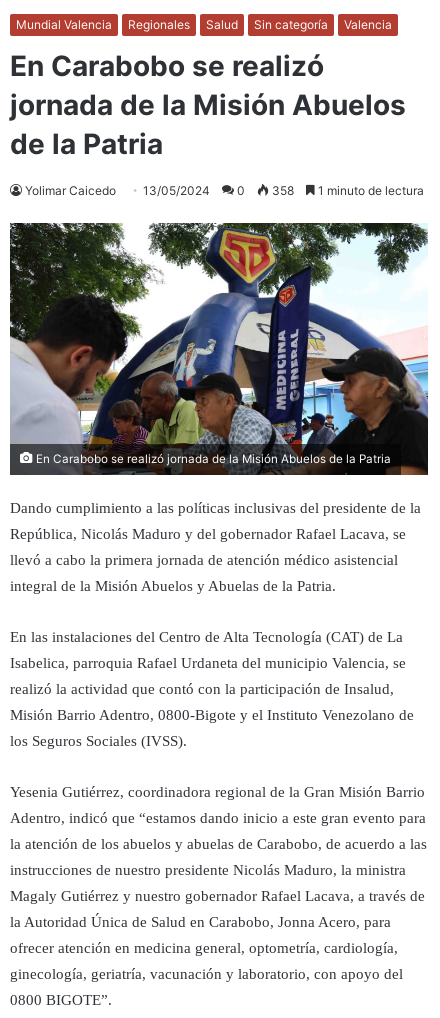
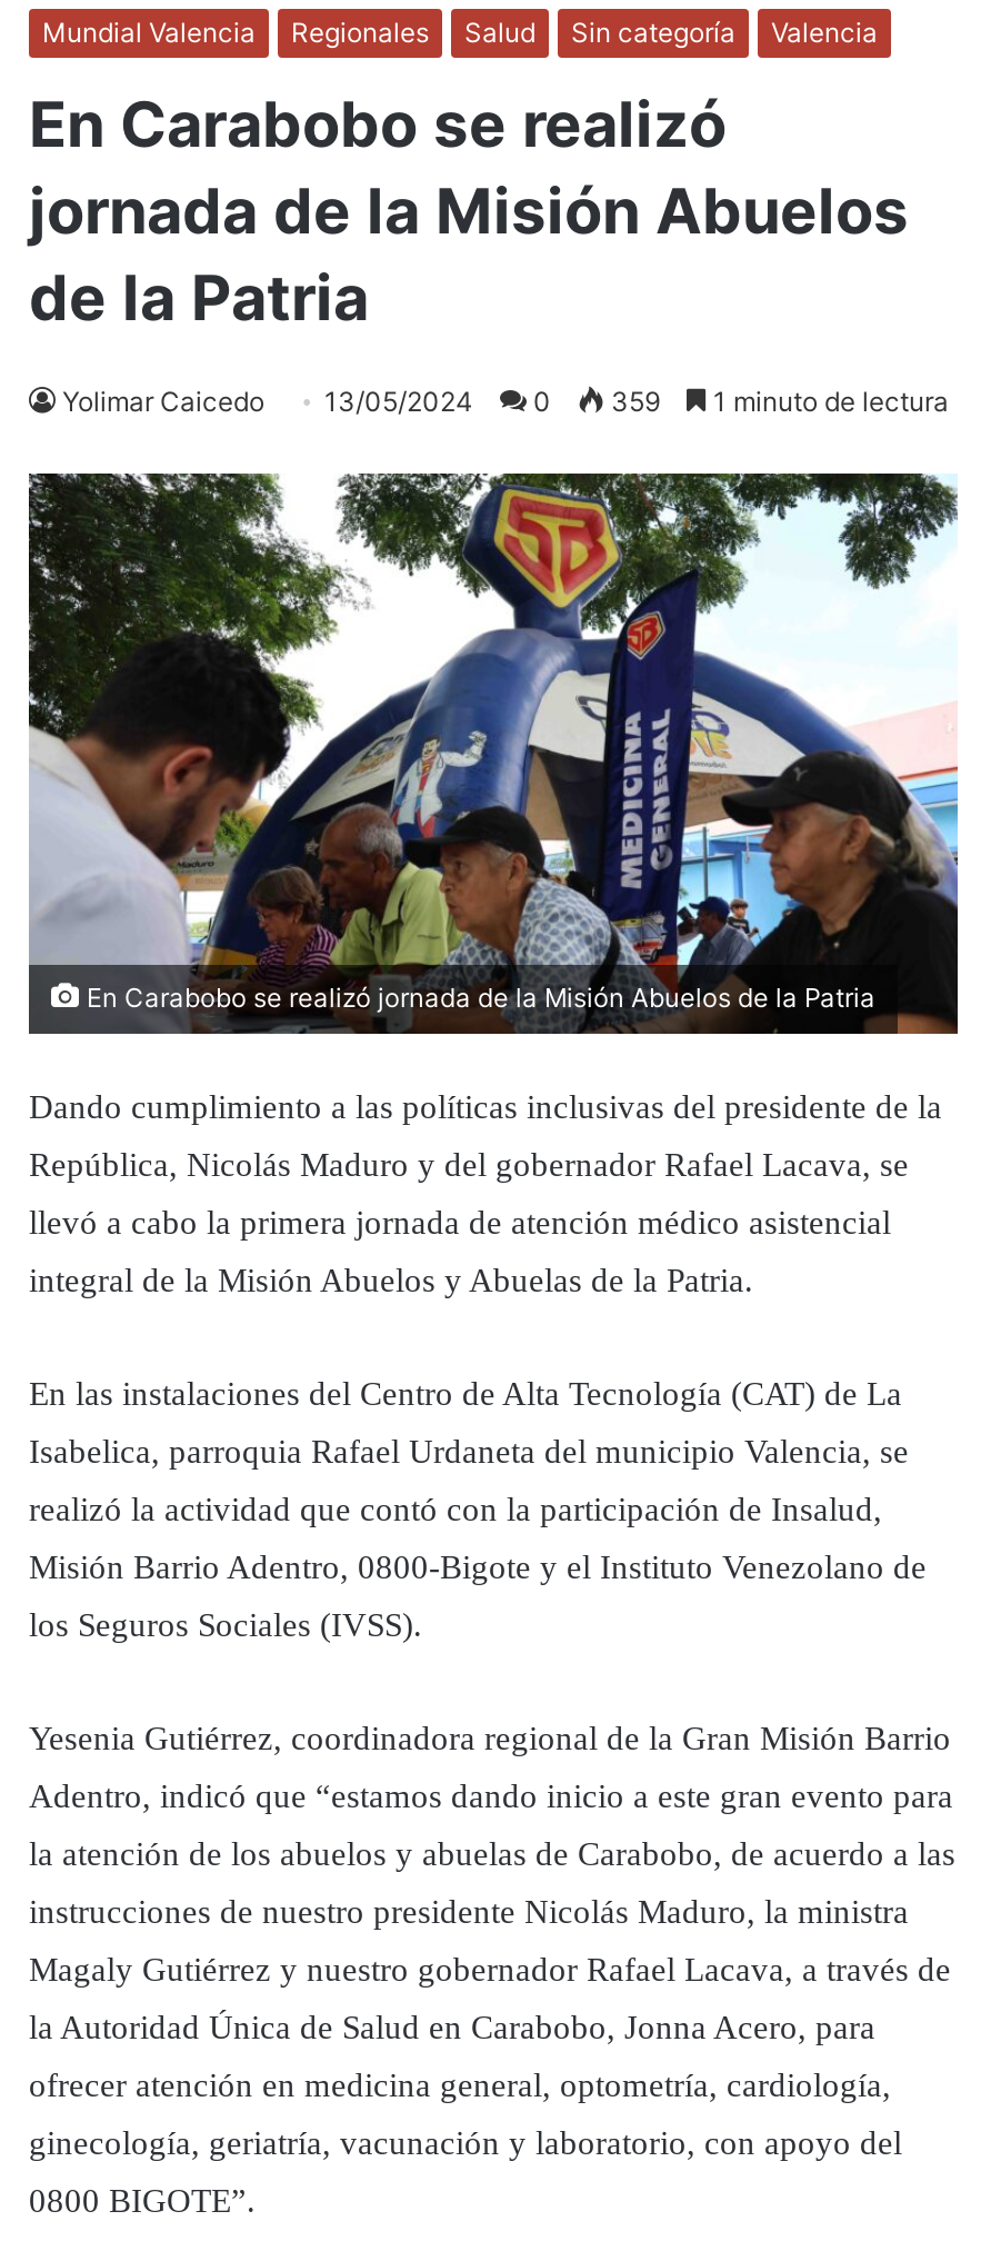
[25,183,424,198] Yolimar Caicedo 13/05/2024 0 358 1 minuto de lectura -> [62,384,949,417] Yolimar Caicedo 13/05/2024 0 359 1 minuto de lectura

